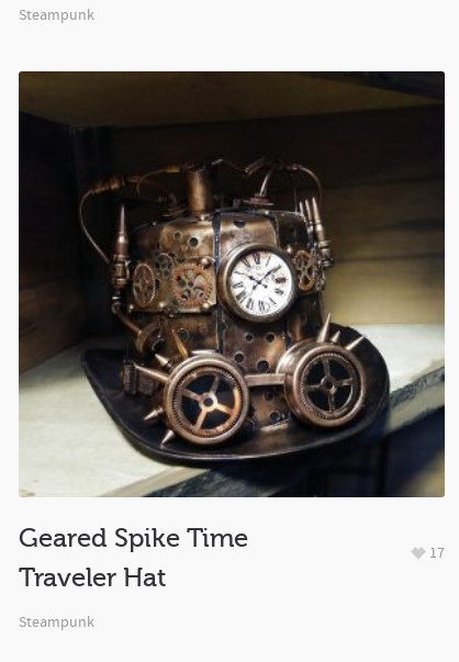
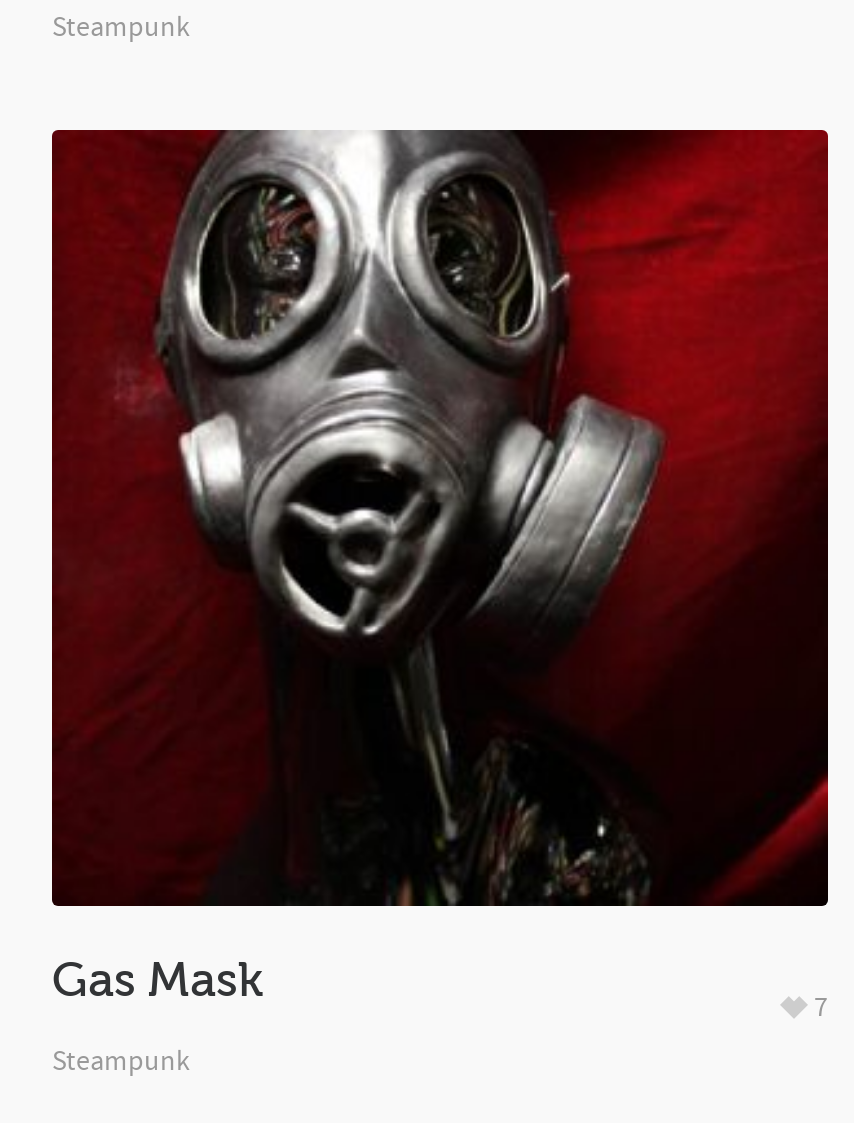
[18,70,446,593] [image] | Geared Spike Time | Traveler Hat -> [50,128,830,1009] [image] | Gas Mask
[429,544,445,564] 17 -> [814,991,828,1027] 7

